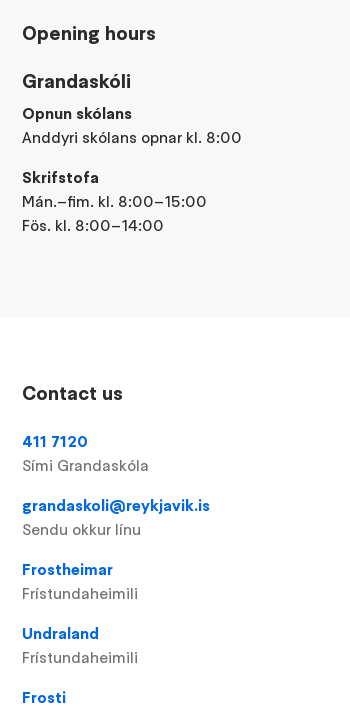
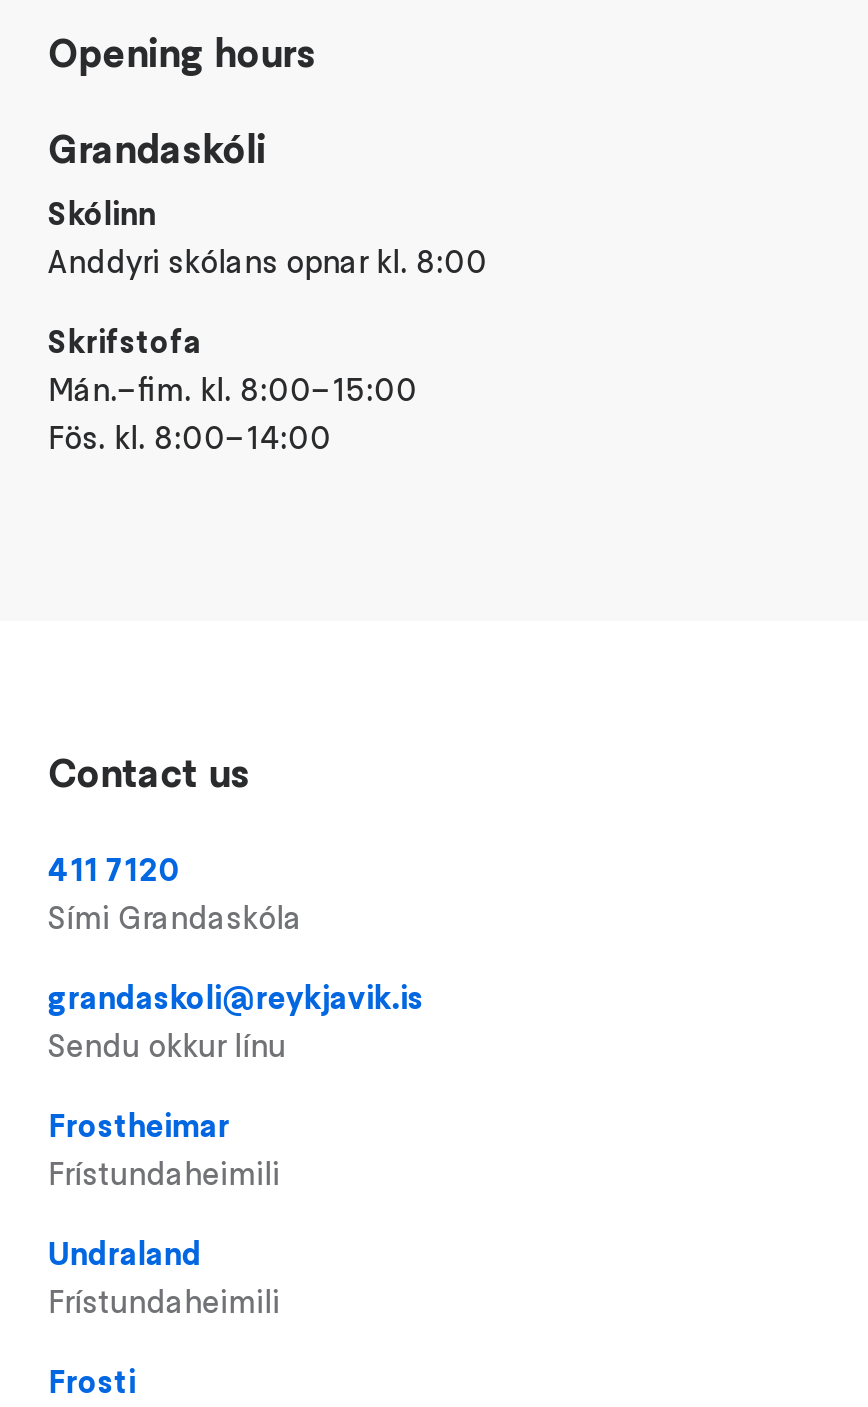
[22,103,140,123] Opnun skólans -> [48,194,164,234] Skólinn

